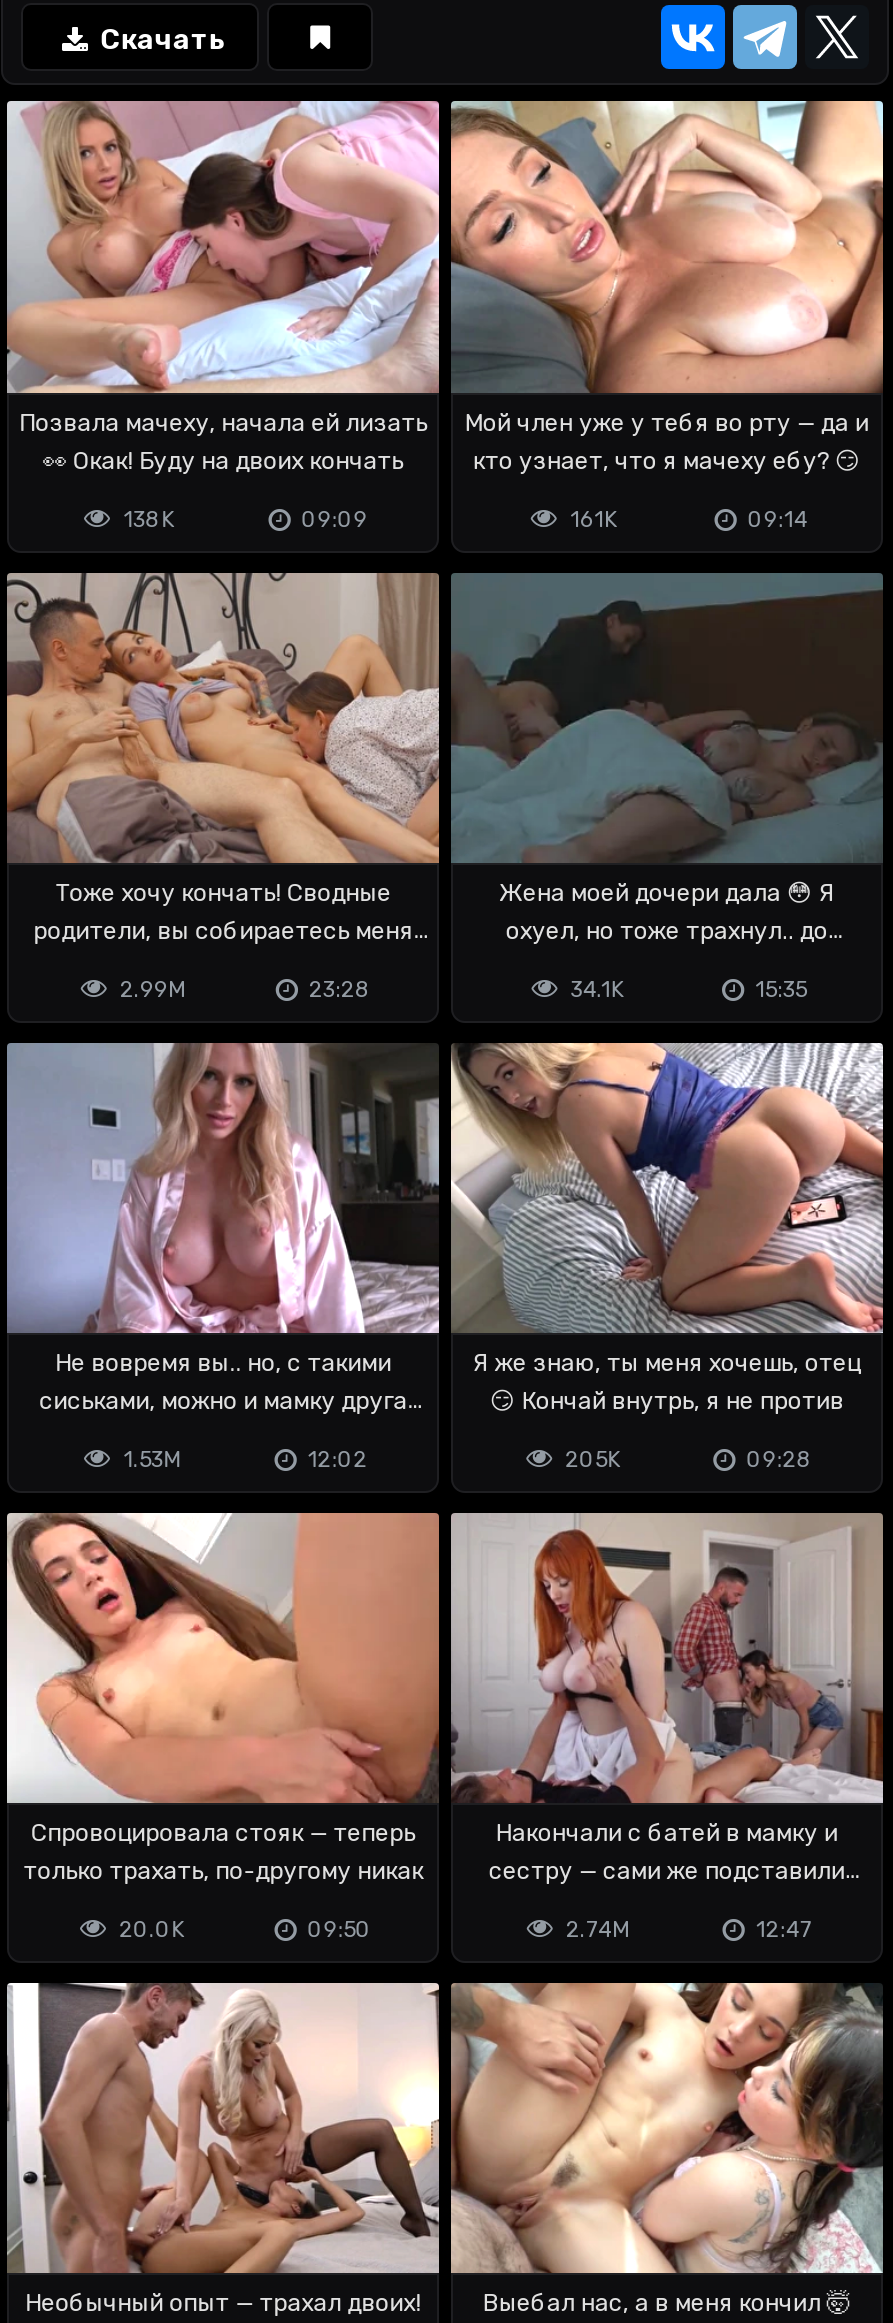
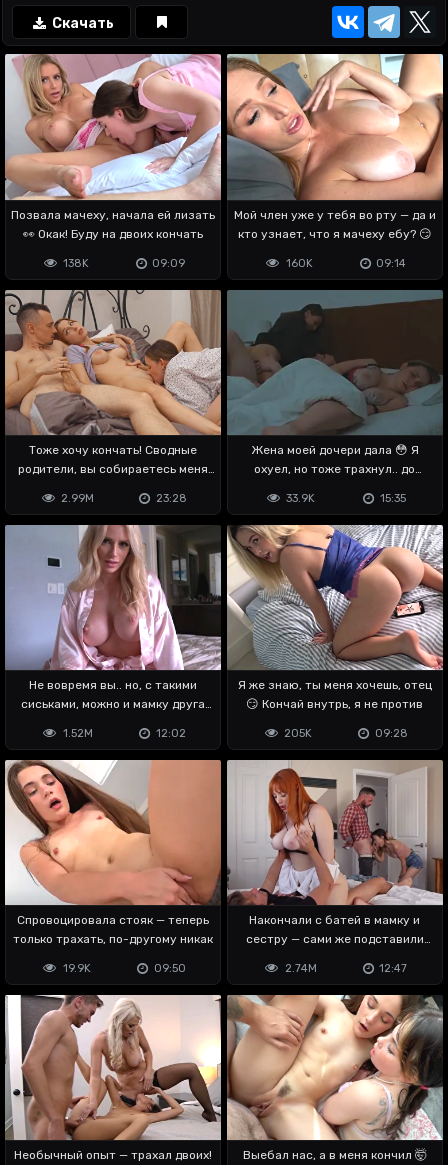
[570,506,618,532] 161K -> [285,256,312,269] 160K
[571,976,625,1002] 34.1K -> [286,492,315,505] 33.9K
[123,1446,181,1472] 1.53M -> [63,727,93,740] 1.52M
[119,1916,185,1942] 20.0K -> [63,962,91,975] 19.9K

